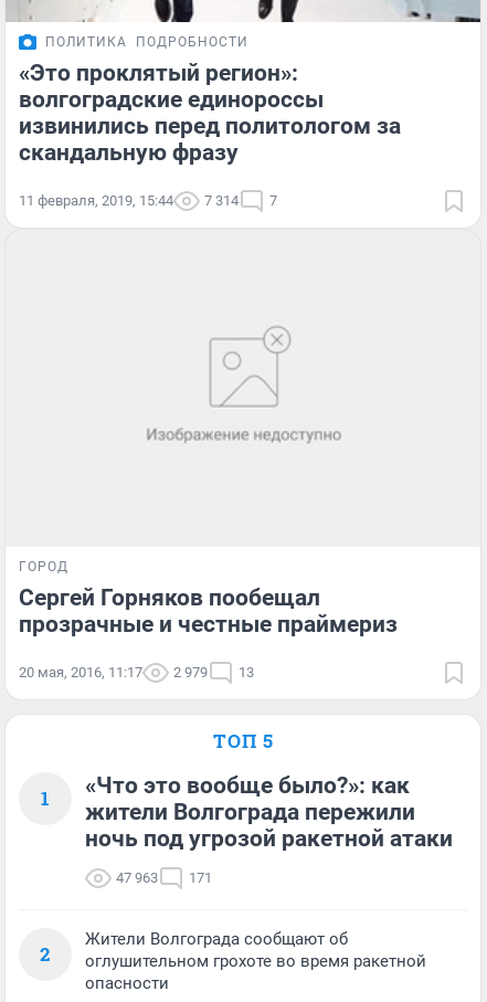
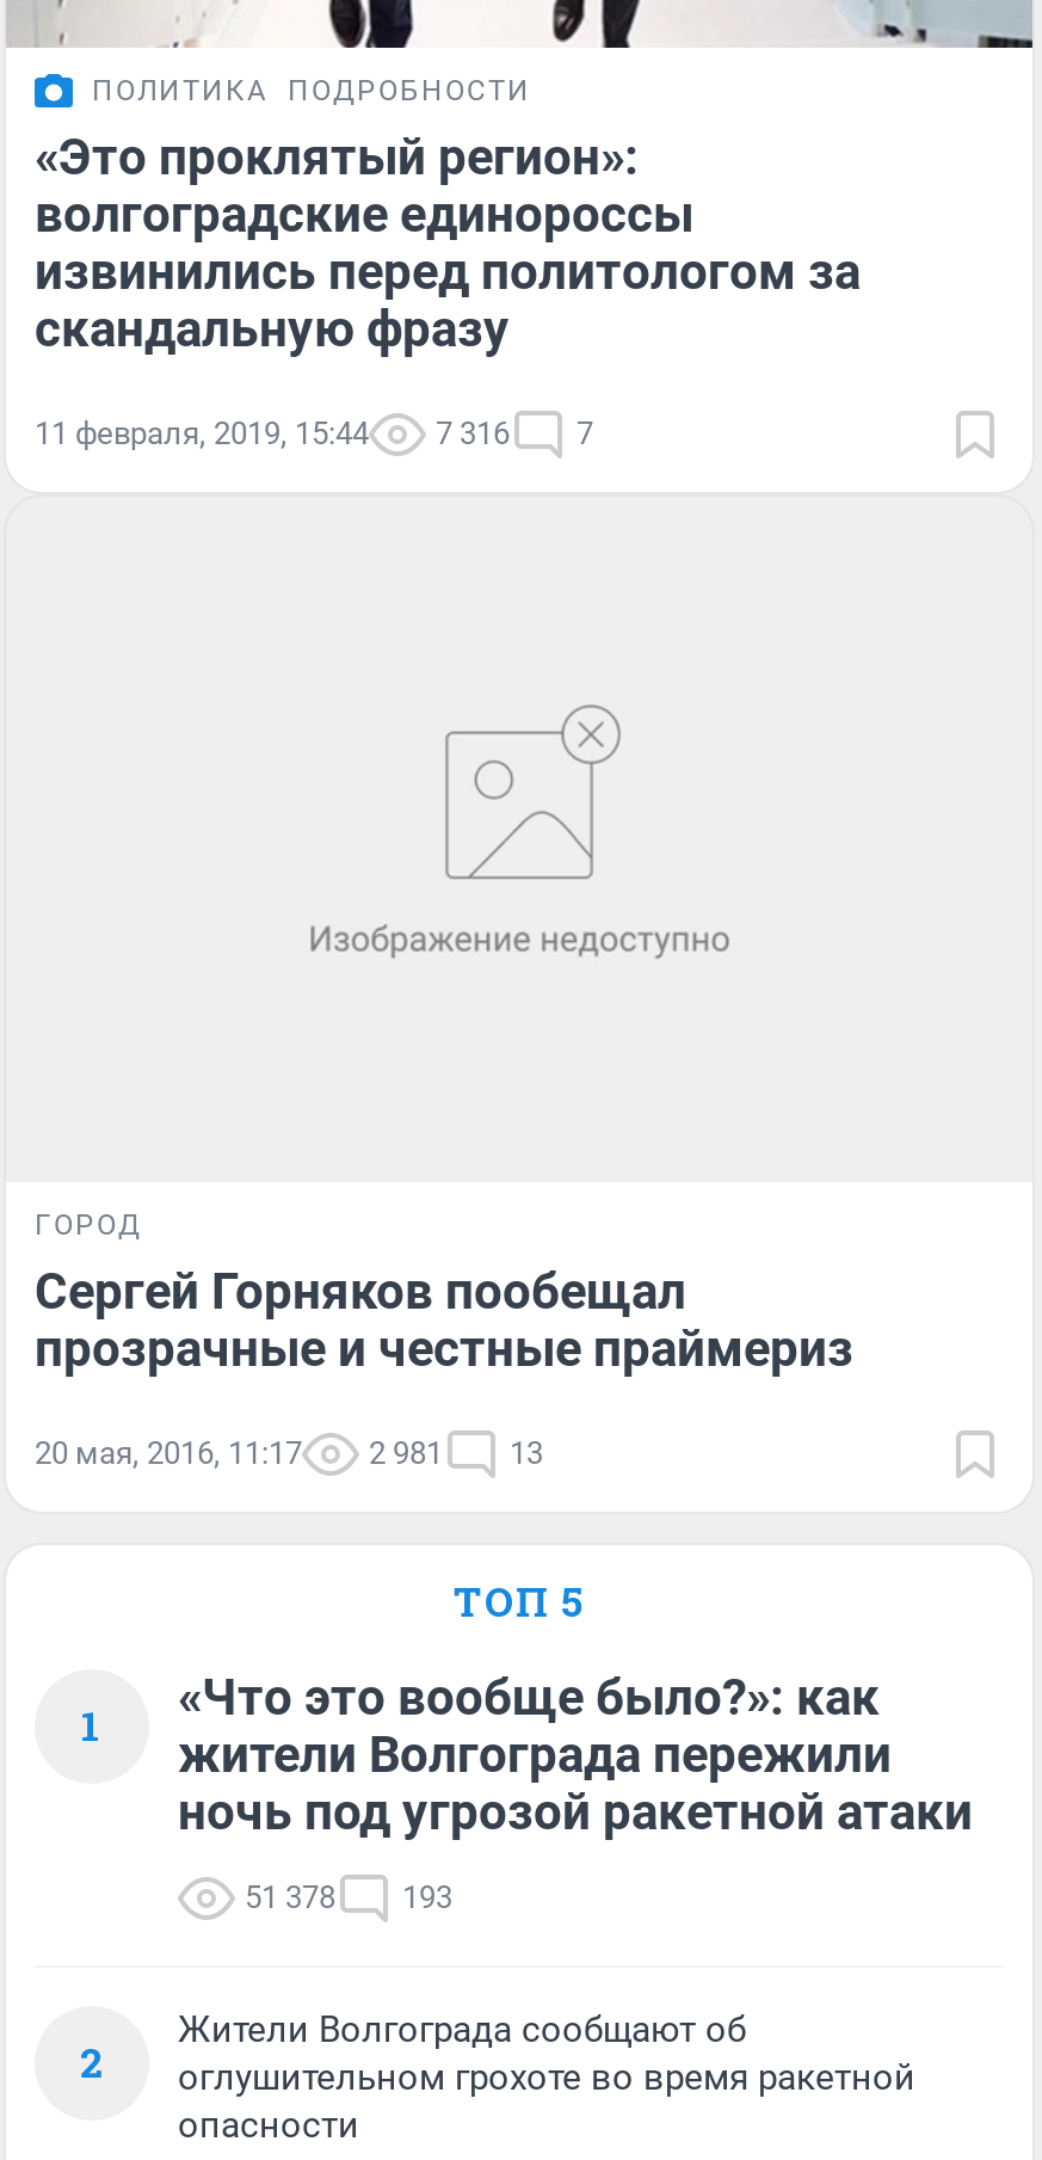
[19,192,277,209] 11 февраля, 2019, 15:44 7 314 7 -> [35,416,593,452] 11 февраля, 2019, 15:44 7 316 7
[19,664,254,680] 20 мая, 2016, 11:17 2 979 13 -> [35,1435,543,1471] 20 мая, 2016, 11:17 2 981 13
[116,869,158,886] 47 963 -> [245,1879,335,1915] 51 378
[189,869,212,886] 171 -> [402,1879,452,1915] 193

